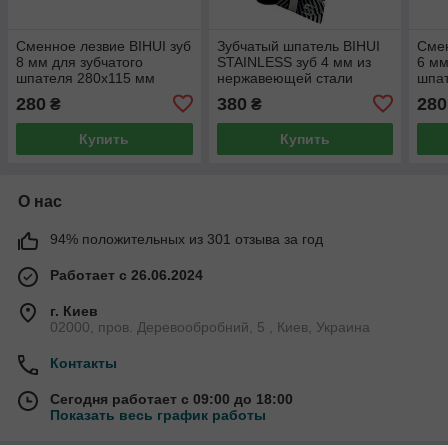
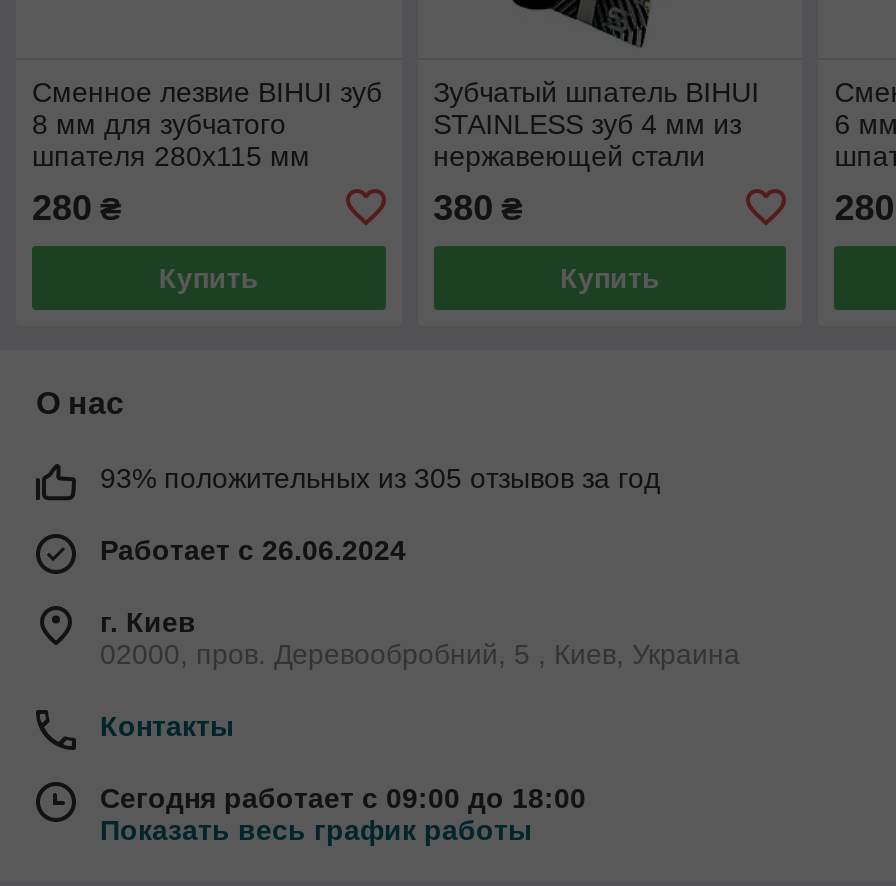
[50,231,323,247] 94% положительных из 301 отзыва за год -> [100,462,660,494] 93% положительных из 305 отзывов за год

